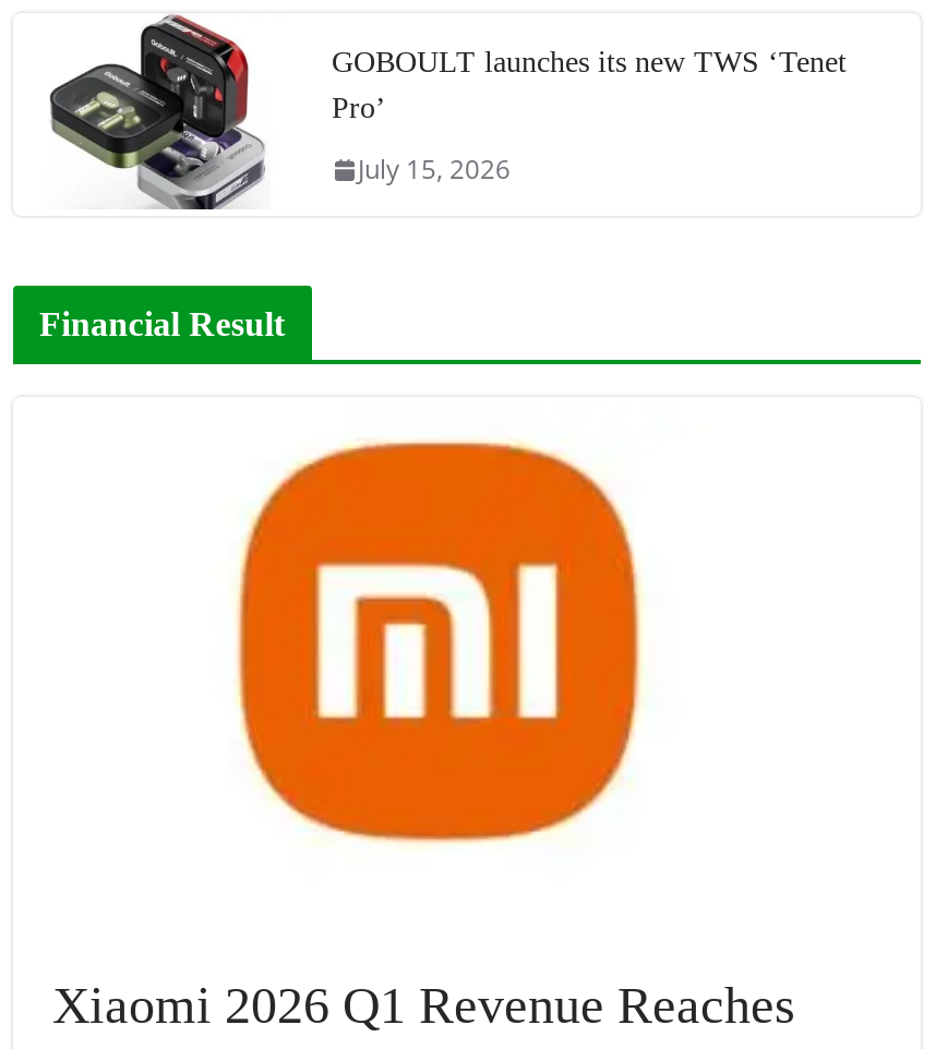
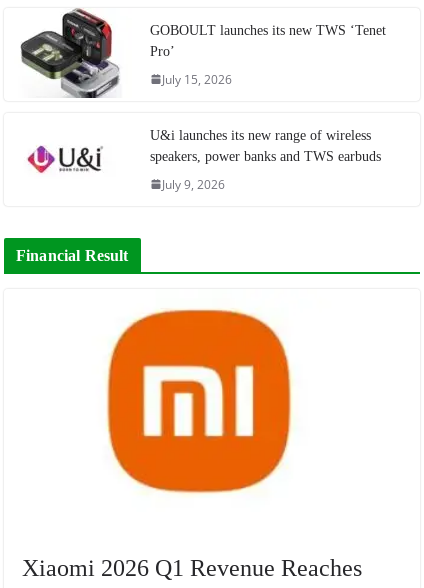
none -> [21,128,381,193] [image] | U&i launches its new range of wireless | speakers, power banks and TWS earbuds | July 9, 2026

